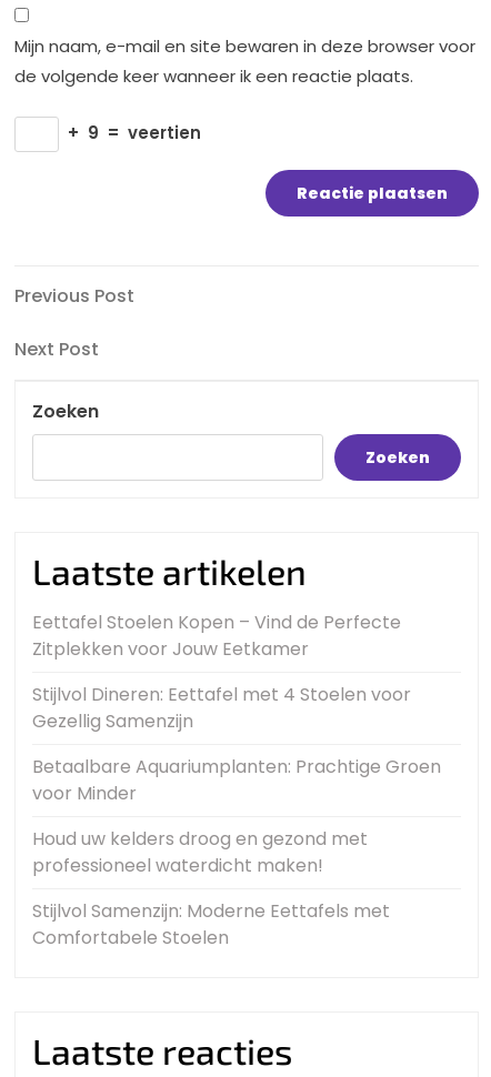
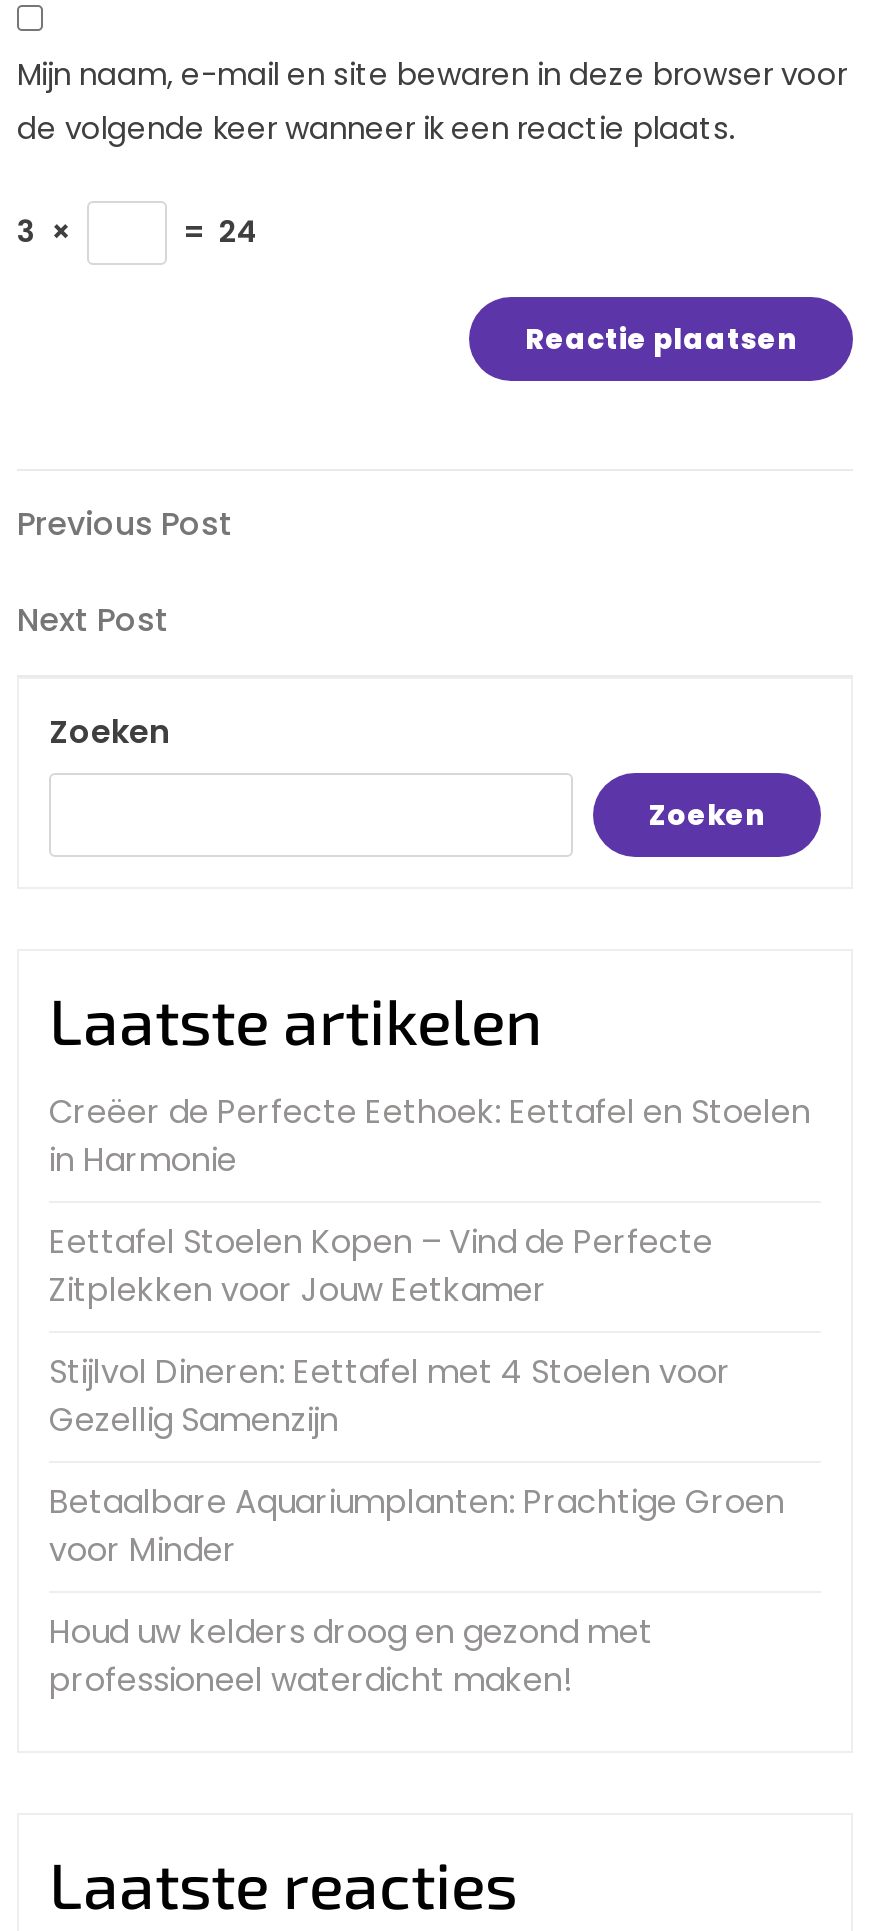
[63,121,201,145] + 9 = veertien -> [17,210,259,252] 3 × | = 24
none -> [49,1090,811,1184] Creëer de Perfecte Eethoek: Eettafel en Stoelen | in Harmonie
moved [32,610,441,879] -> [49,1220,785,1704]: Eettafel Stoelen Kopen – Vind de Perfecte | Zitplekken voor Jouw Eetkamer | Stijlvol Dineren: Eettafel met 4 Stoelen voor | Gezellig Samenzijn | Betaalbare Aquariumplanten: Prachtige Groen | voor Minder | Houd uw kelders droog en gezond met | professioneel waterdicht maken!
[32,899,390,951] Stijlvol Samenzijn: Moderne Eettafels met | Comfortabele Stoelen -> none

